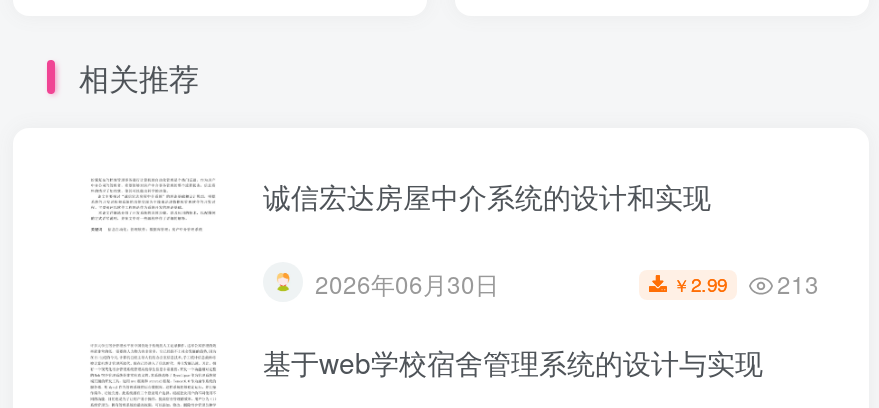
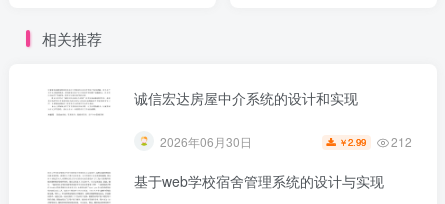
[673,266,819,300] ￥2.99 213 -> [339,133,412,150] ￥2.99 212

